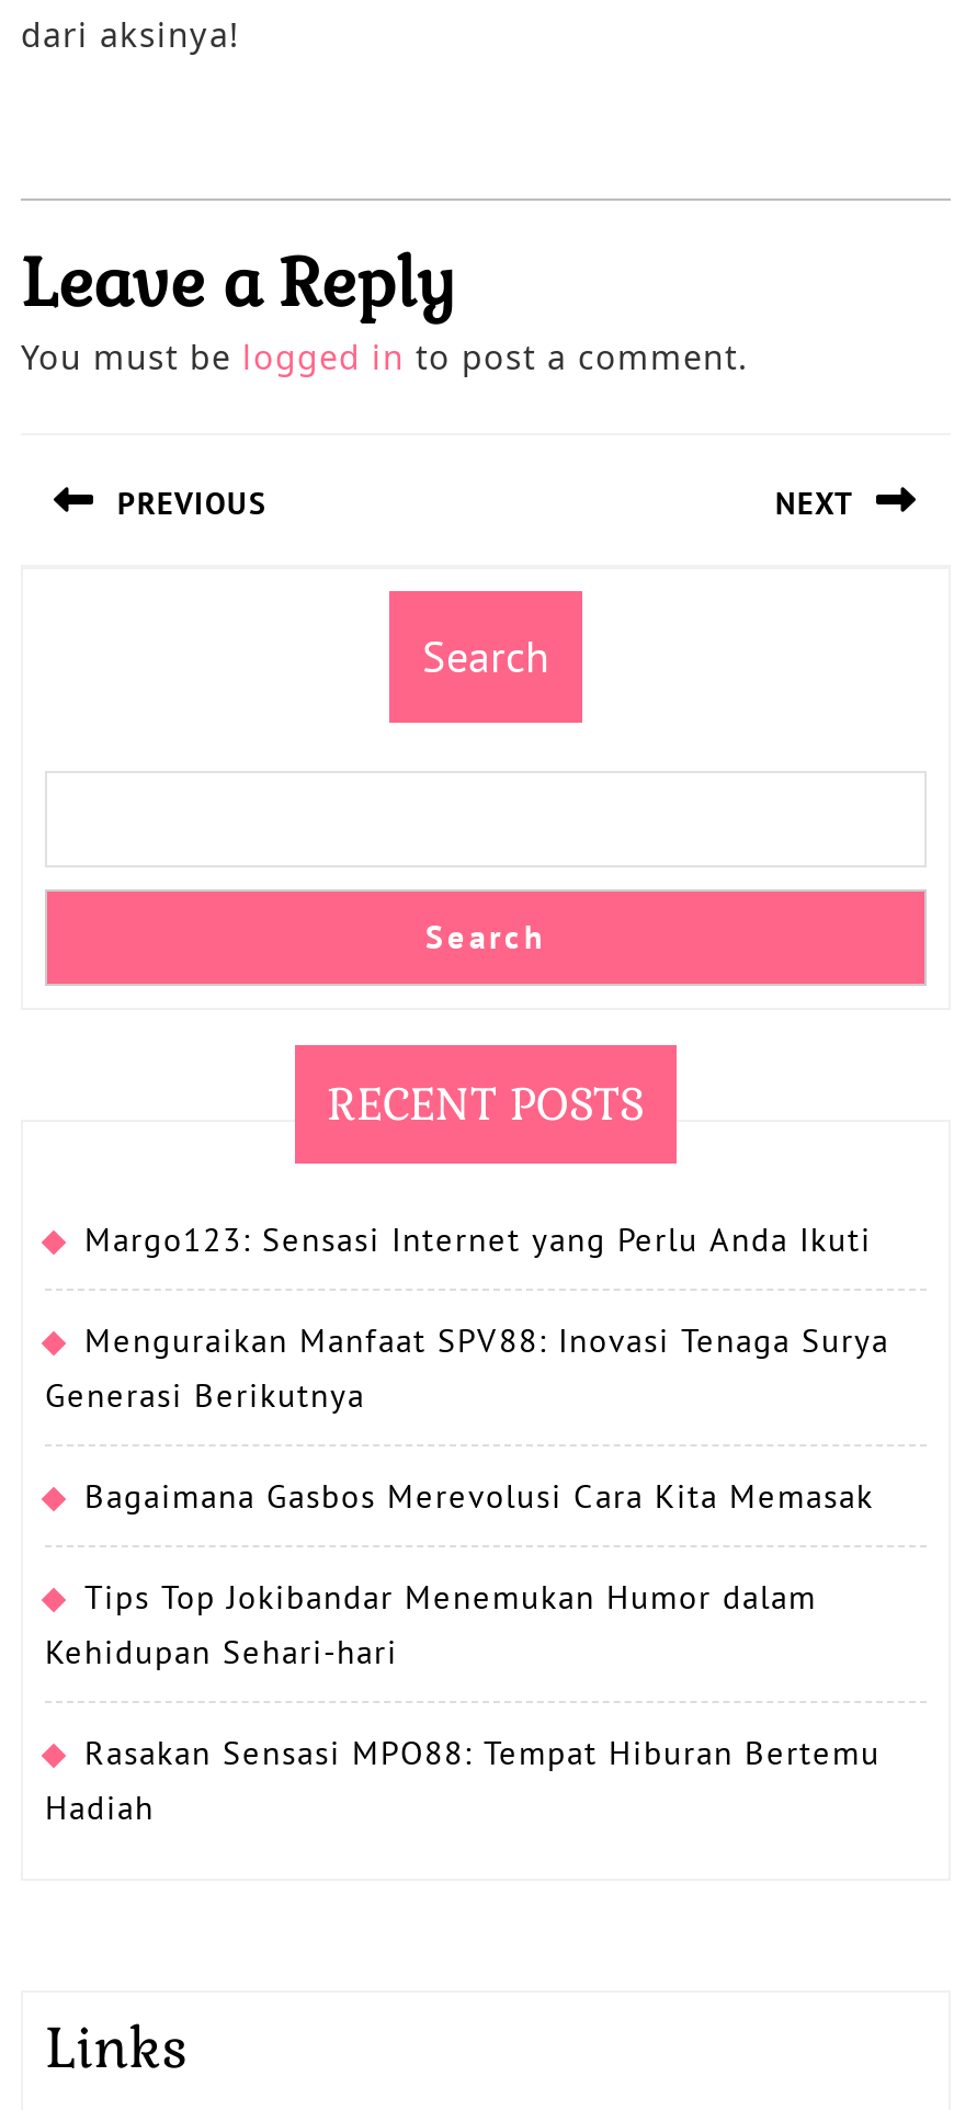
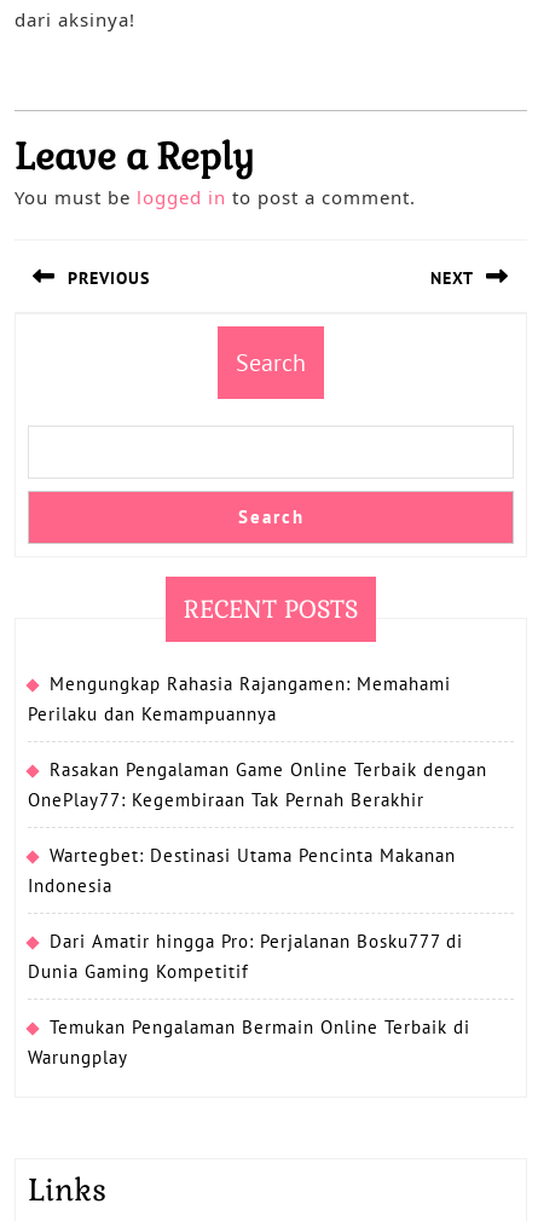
[84,1219,872,1261] Margo123: Sensasi Internet yang Perlu Anda Ikuti -> [28,672,451,726] Mengungkap Rahasia Rajangamen: Memahami | Perilaku dan Kemampuannya
[45,1320,889,1416] Menguraikan Manfaat SPV88: Inovasi Tenaga Surya | Generasi Berikutnya -> [28,758,487,811] Rasakan Pengalaman Game Online Terbaik dengan | OnePlay77: Kegembiraan Tak Pernah Berakhir
[84,1475,874,1517] Bagaimana Gasbos Merevolusi Cara Kita Memasak -> [28,844,456,897] Wartegbet: Destinasi Utama Pencinta Makanan | Indonesia
[45,1576,817,1673] Tips Top Jokibandar Menemukan Humor dalam | Kehidupan Sehari-hari -> [28,930,463,983] Dari Amatir hingga Pro: Perjalanan Bosku777 di | Dunia Gaming Kompetitif
[45,1732,881,1829] Rasakan Sensasi MPO88: Tempat Hiburan Bertemu | Hadiah -> [28,1016,470,1069] Temukan Pengalaman Bermain Online Terbaik di | Warungplay

